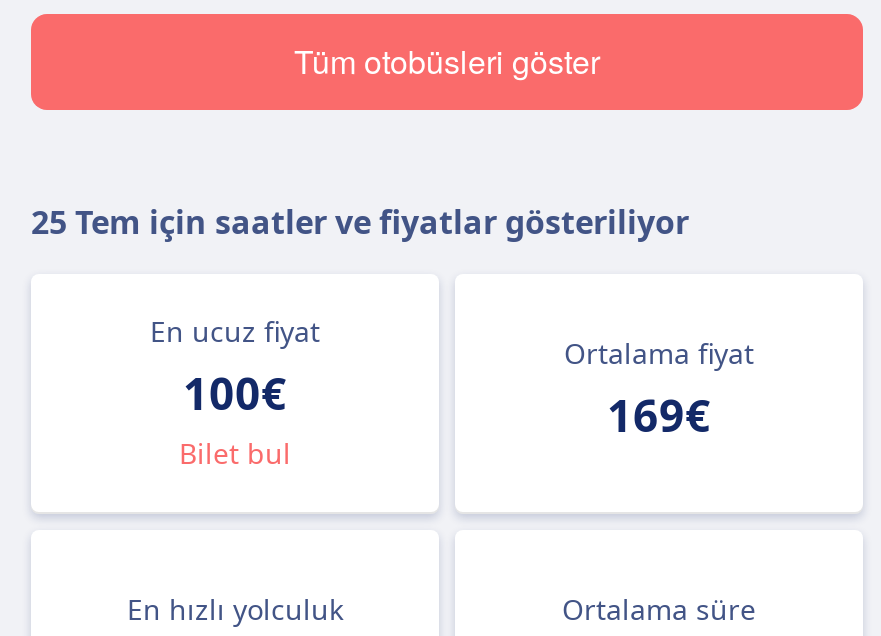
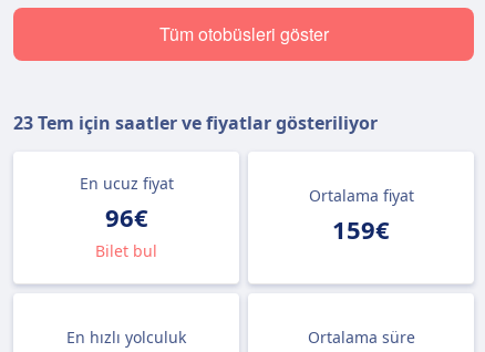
[31,200,689,244] 25 Tem için saatler ve fiyatlar gösteriliyor -> [13,111,378,135] 23 Tem için saatler ve fiyatlar gösteriliyor
[183,362,287,422] 100€ -> [105,200,148,234] 96€
[607,384,711,444] 169€ -> [332,213,390,246] 159€

